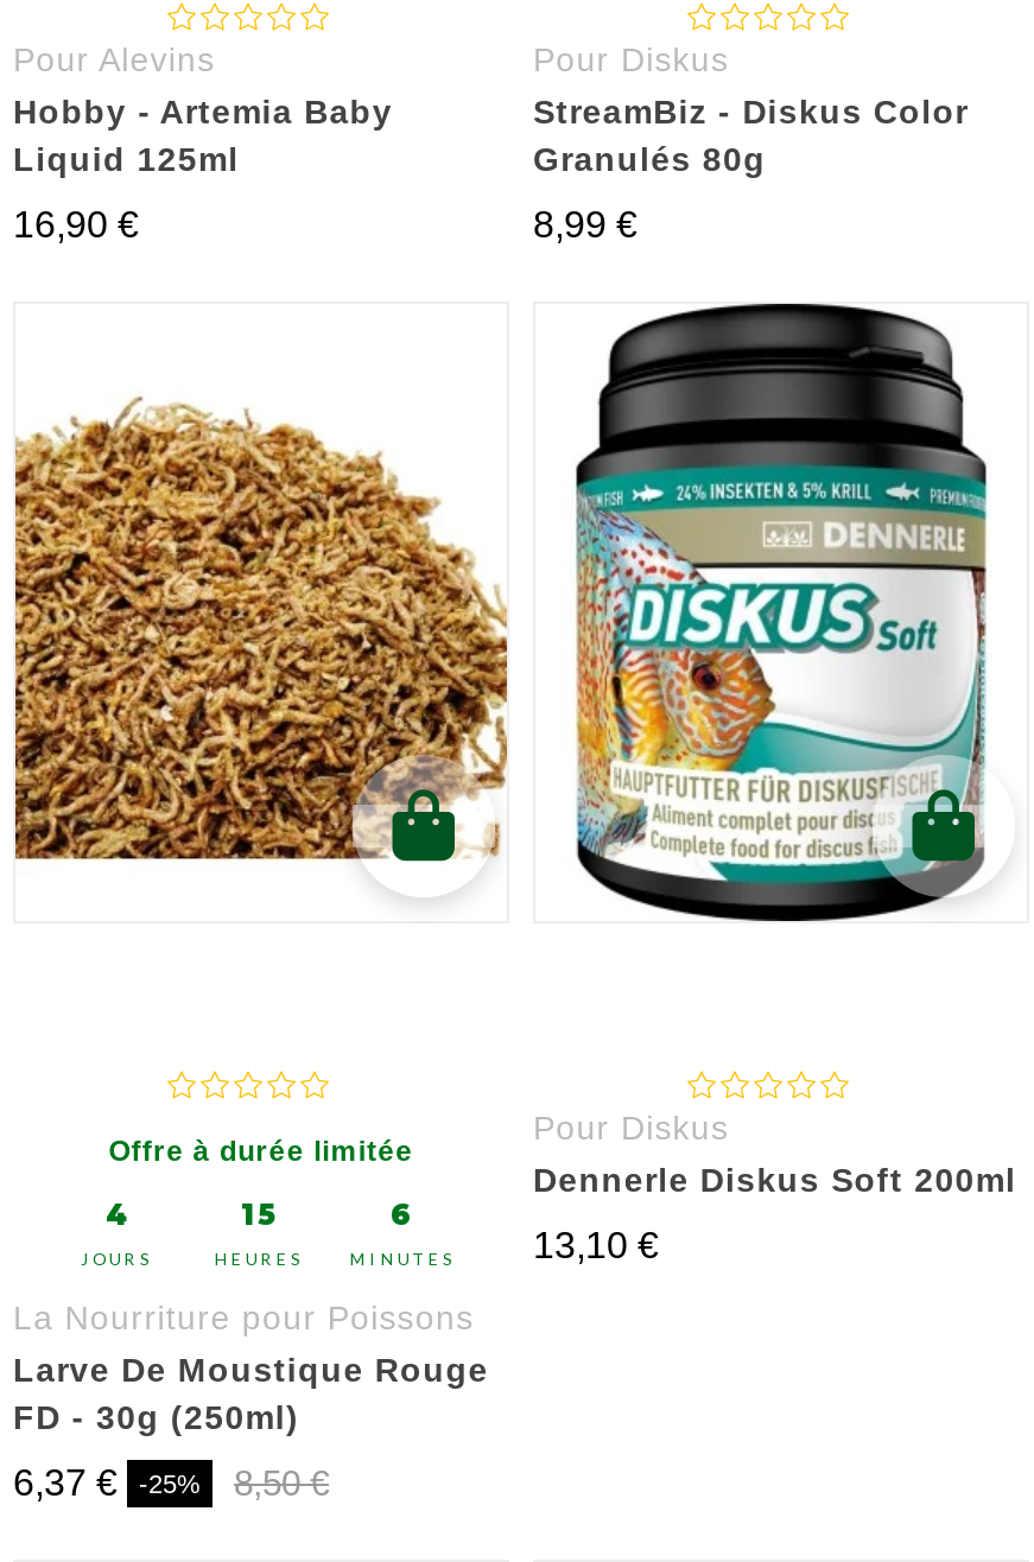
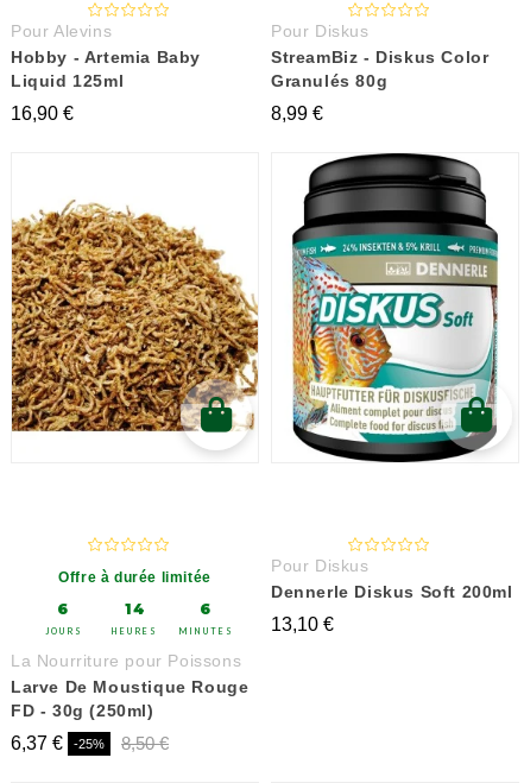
[106,1195,132,1231] 4 -> [57,600,70,617] 6
[241,1195,281,1231] 15 -> [124,600,146,617] 14

